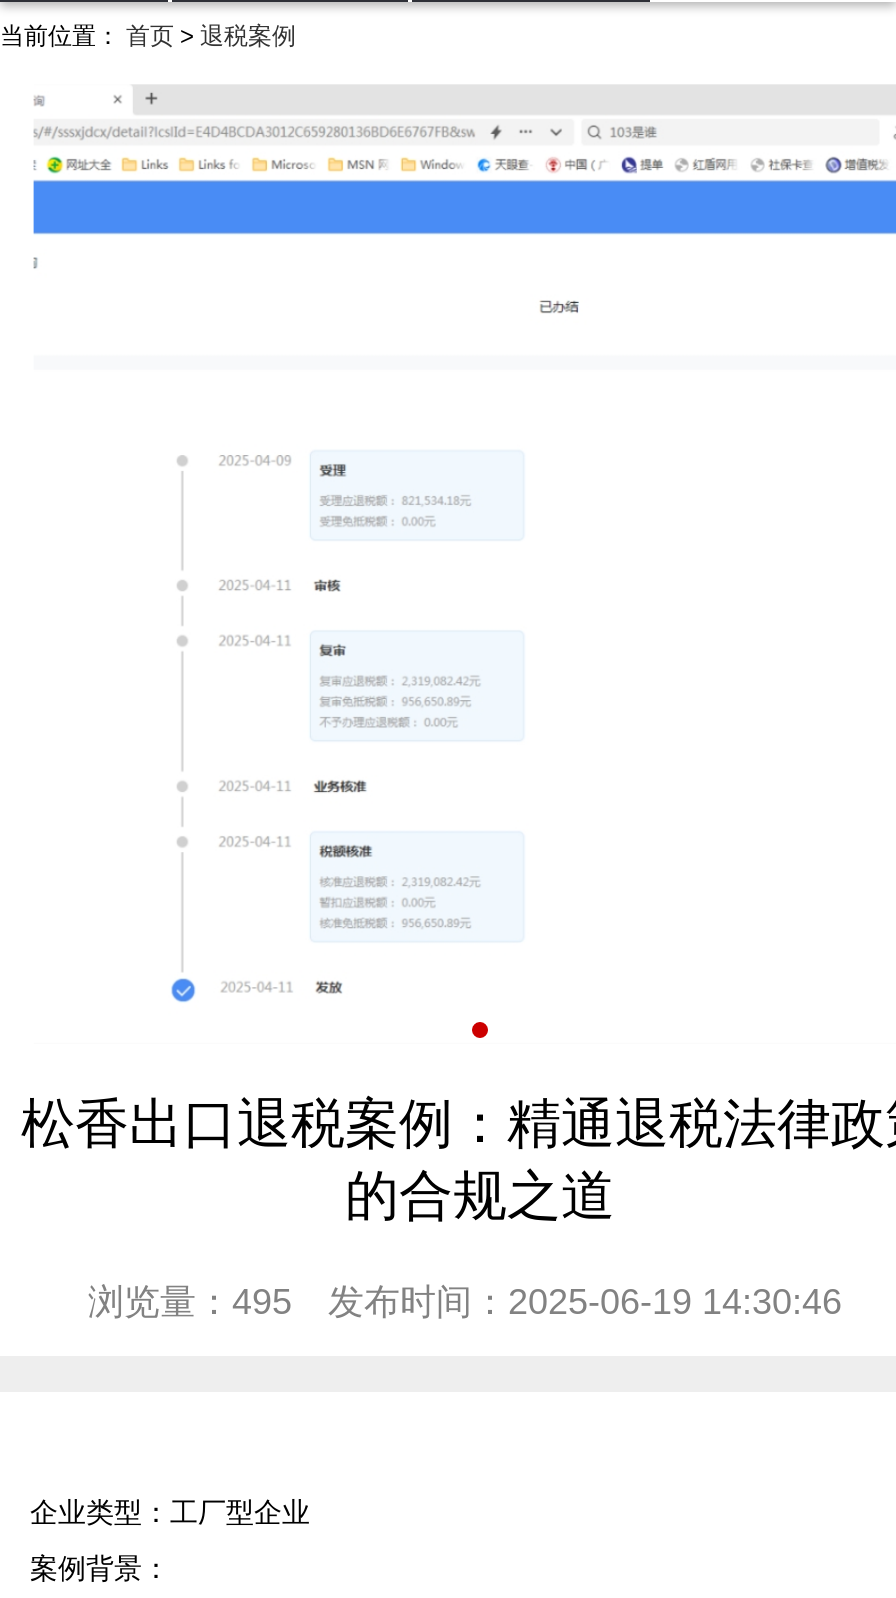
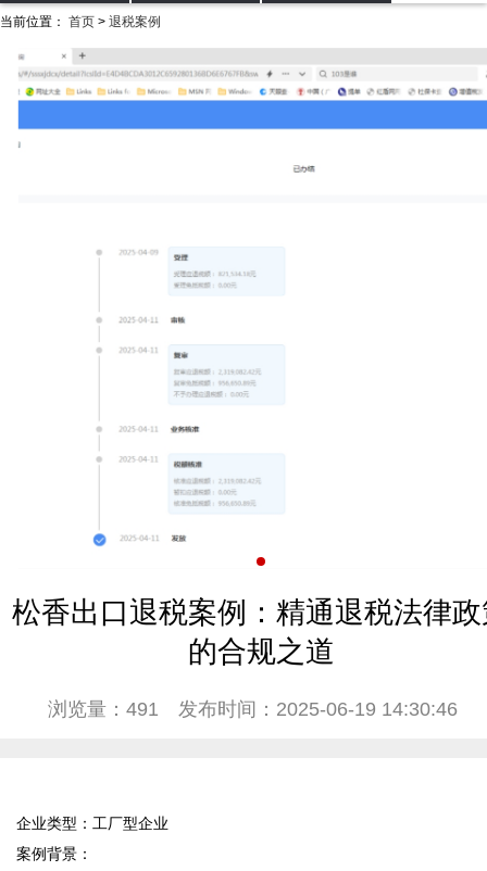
[88,1282,842,1322] 浏览量：495 发布时间：2025-06-19 14:30:46 -> [48,698,458,720] 浏览量：491 发布时间：2025-06-19 14:30:46

